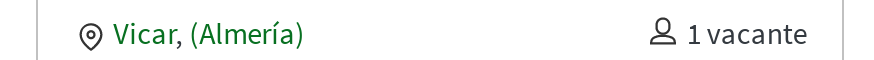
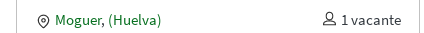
[113,14,305,52] Vicar, (Almería) -> [55,10,162,29] Moguer, (Huelva)

